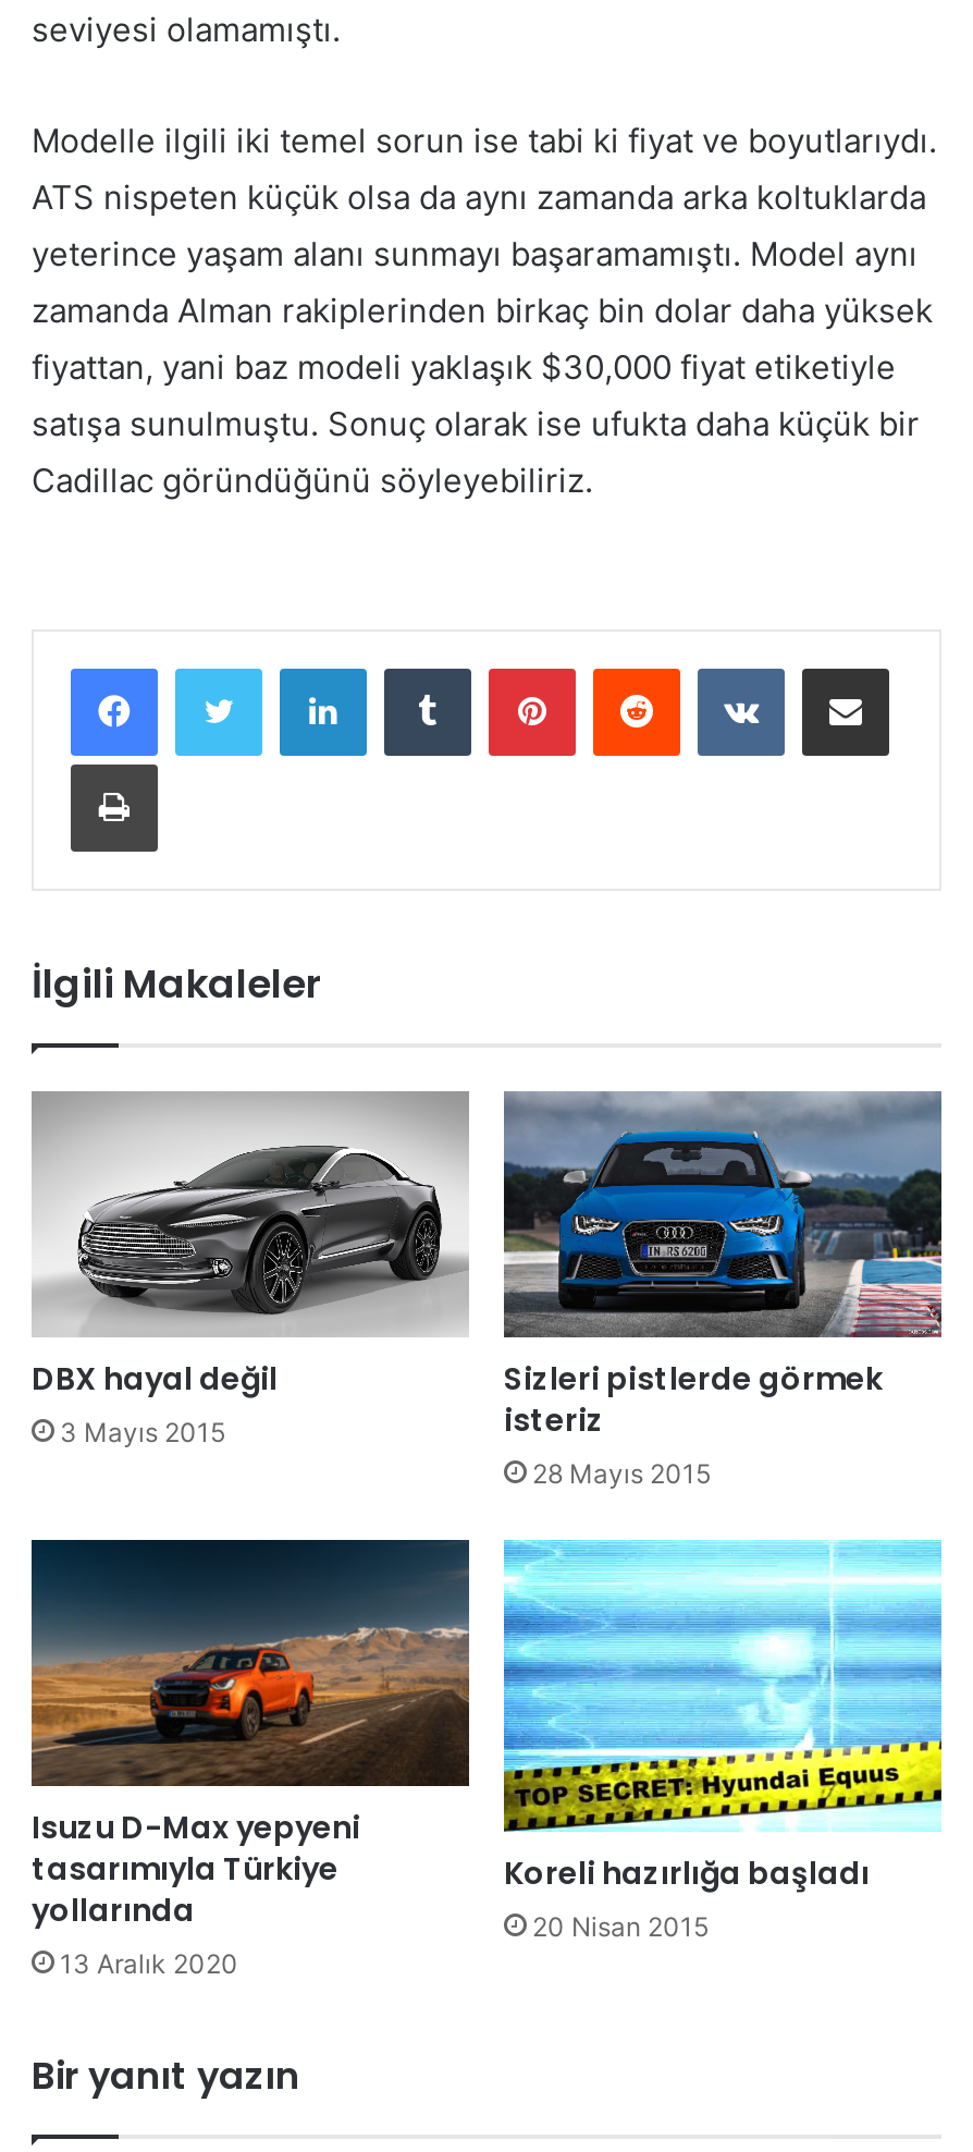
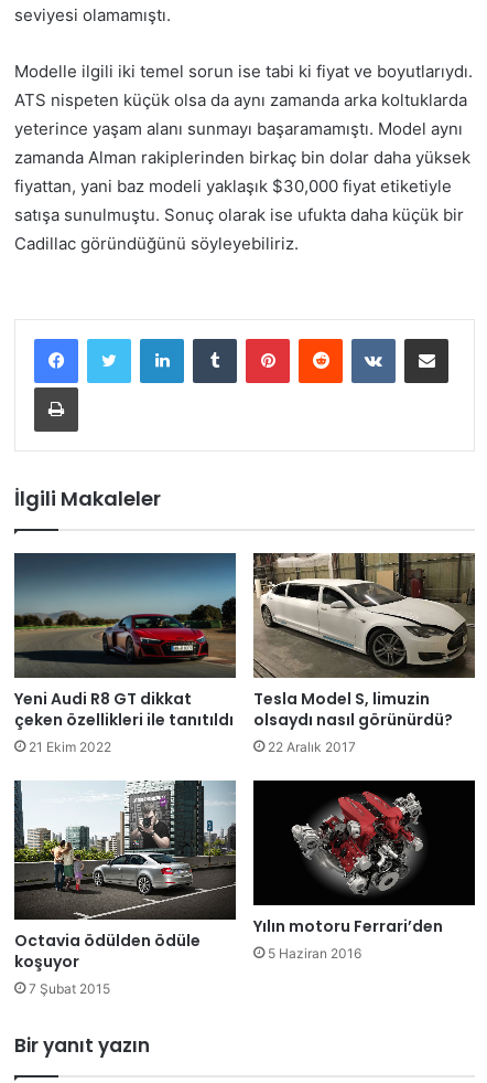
[32,1091,469,1448] [image] | DBX hayal değil | 3 Mayıs 2015 -> [13,553,237,755] [image] | Yeni Audi R8 GT dikkat | çeken özellikleri ile tanıtıldı | 21 Ekim 2022
[504,1089,944,1490] [image] | Sizleri pistlerde görmek | isteriz | 28 Mayıs 2015 -> [252,553,476,755] [image] | Tesla Model S, limuzin | olsaydı nasıl görünürdü? | 22 Aralık 2017
[29,1536,471,1981] [image] | Isuzu D-Max yepyeni | tasarımıyla Türkiye | yollarında | 13 Aralık 2020 -> [13,779,237,997] [image] | Octavia ödülden ödüle | koşuyor | 7 Şubat 2015
[502,1538,944,1944] [image] | Koreli hazırlığa başladı | 20 Nisan 2015 -> [252,779,476,962] [image] | Yılın motoru Ferrari’den | 5 Haziran 2016

